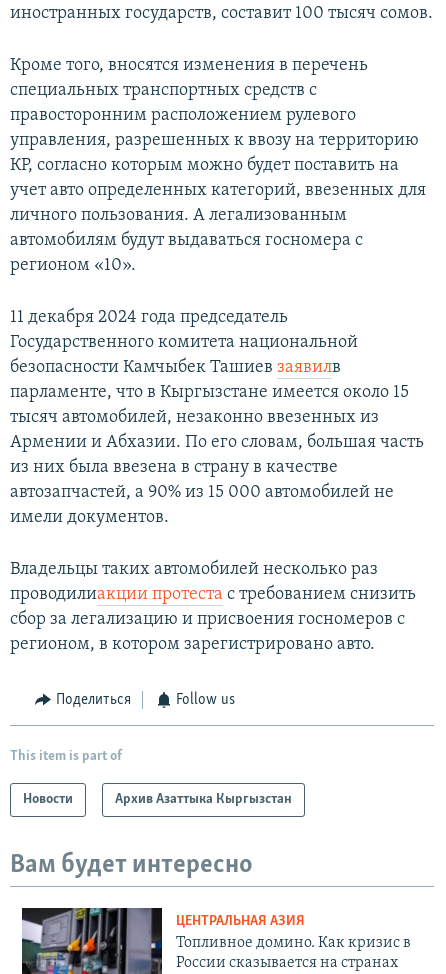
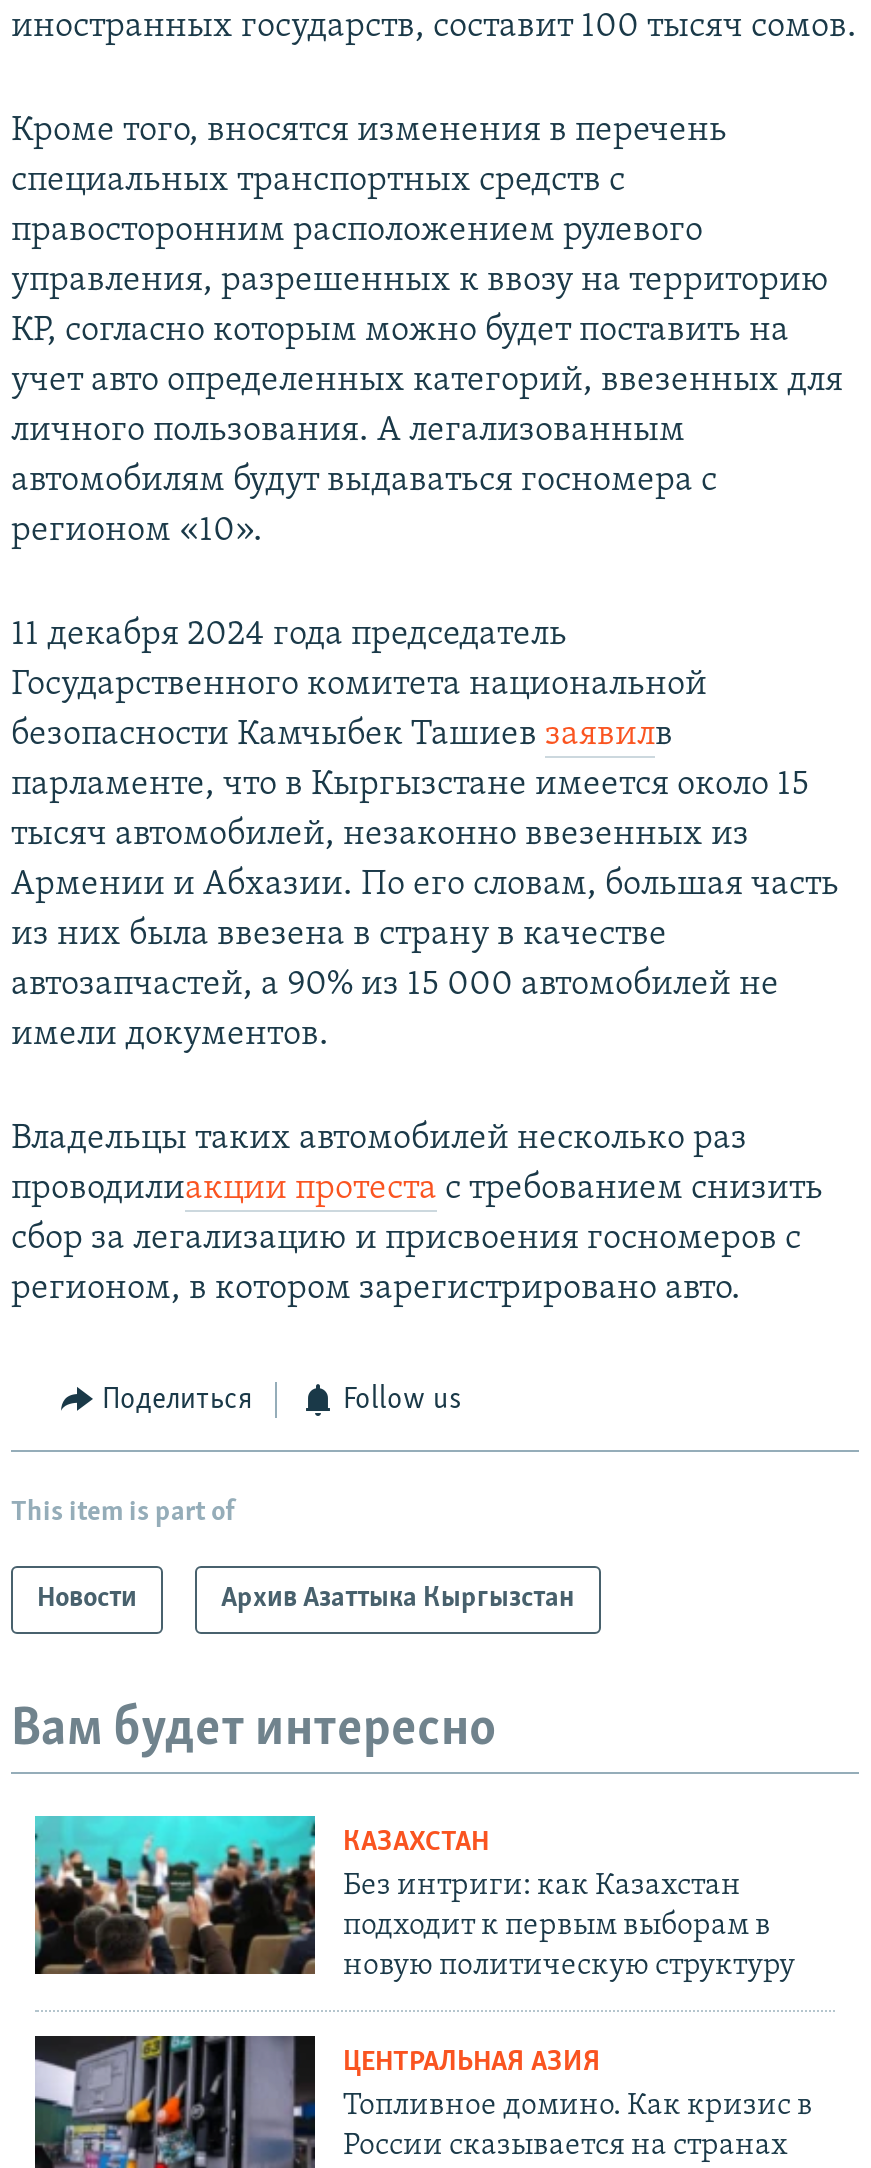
none -> [33,1814,795,1983] [image] | КАЗАХСТАН | Без интриги: как Казахстан | подходит к первым выборам в | новую политическую структуру

